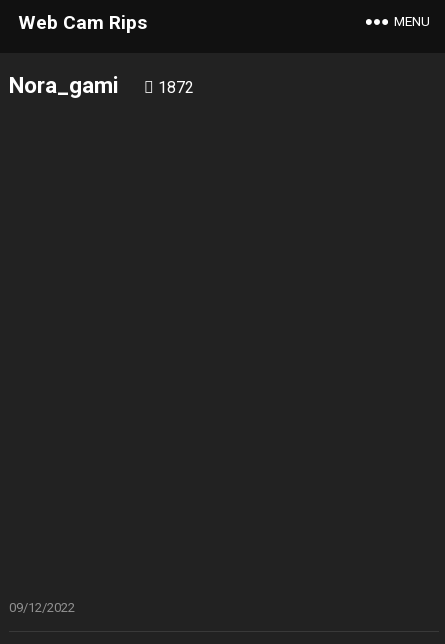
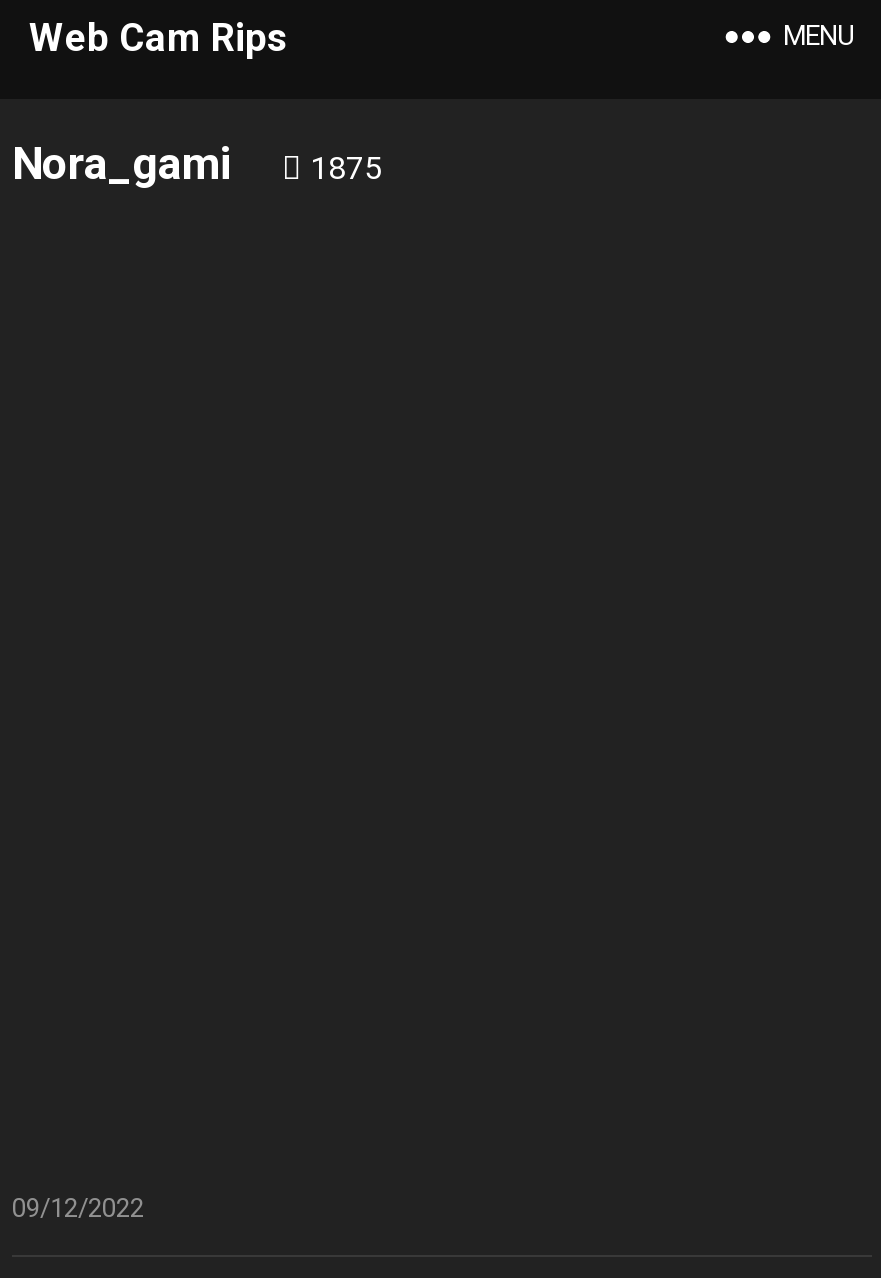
[9,72,194,98] Nora_gami 1872 -> [12,137,382,189] Nora_gami 1875

